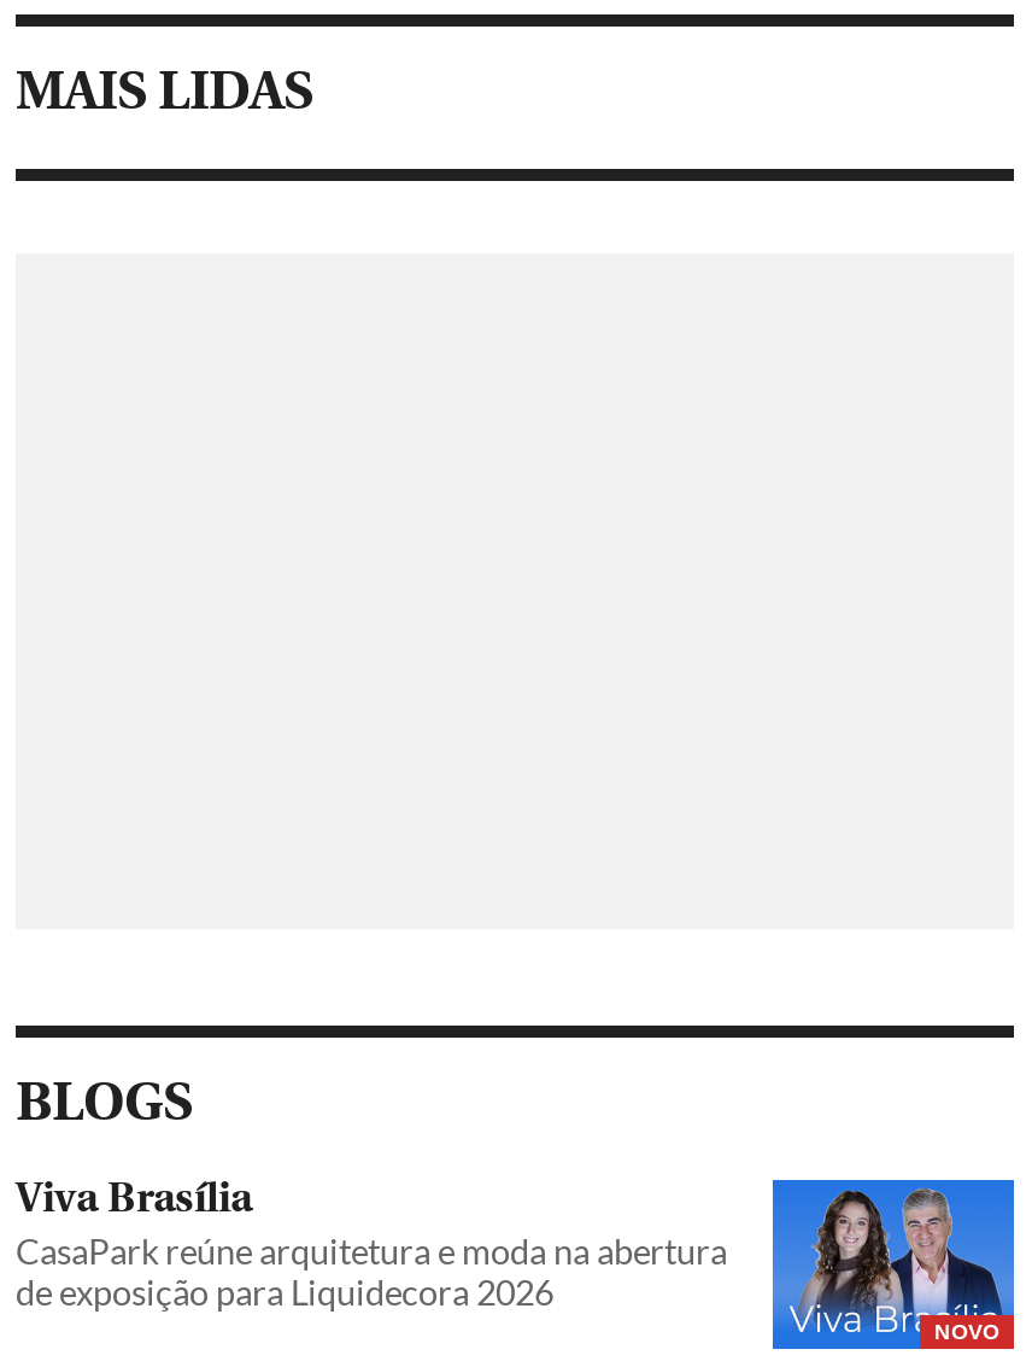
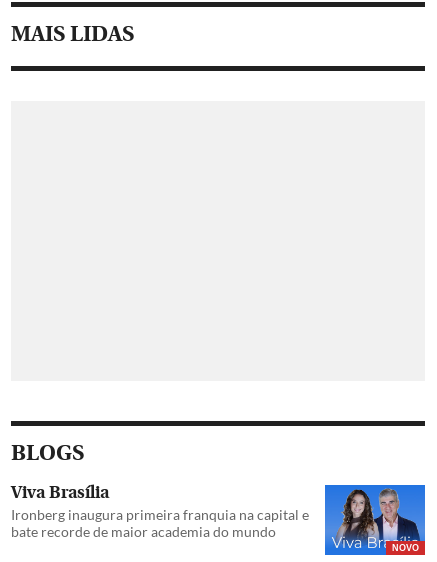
[16,1231,727,1313] CasaPark reúne arquitetura e moda na abertura | de exposição para Liquidecora 2026 -> [11,506,309,540] Ironberg inaugura primeira franquia na capital e | bate recorde de maior academia do mundo

